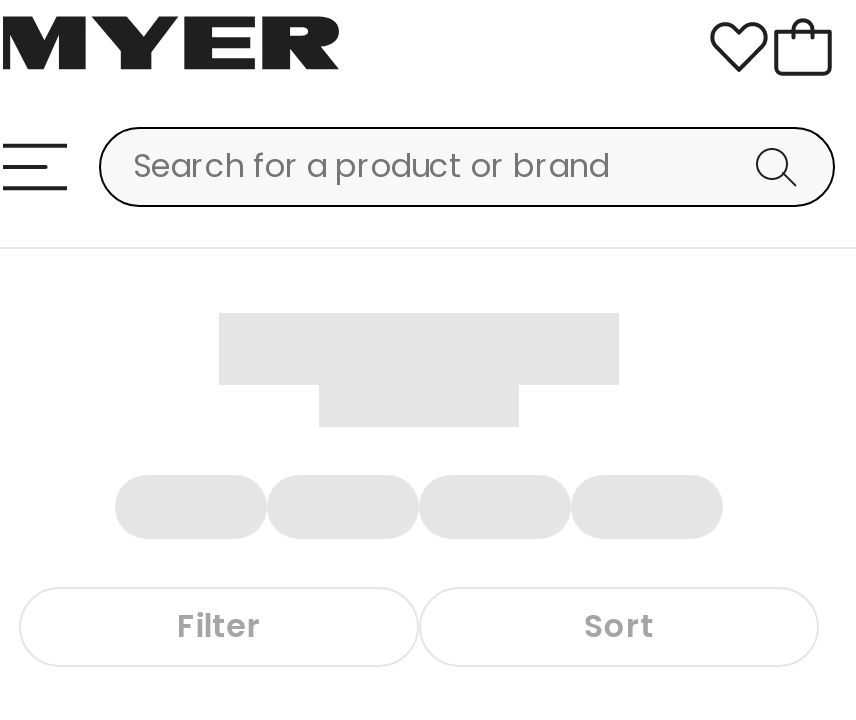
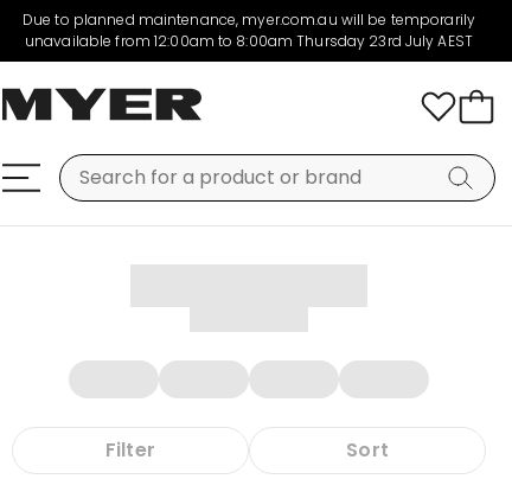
none -> [23,9,475,51] Due to planned maintenance, myer.com.au will be temporarily | unavailable from 12:00am to 8:00am Thursday 23rd July AEST

